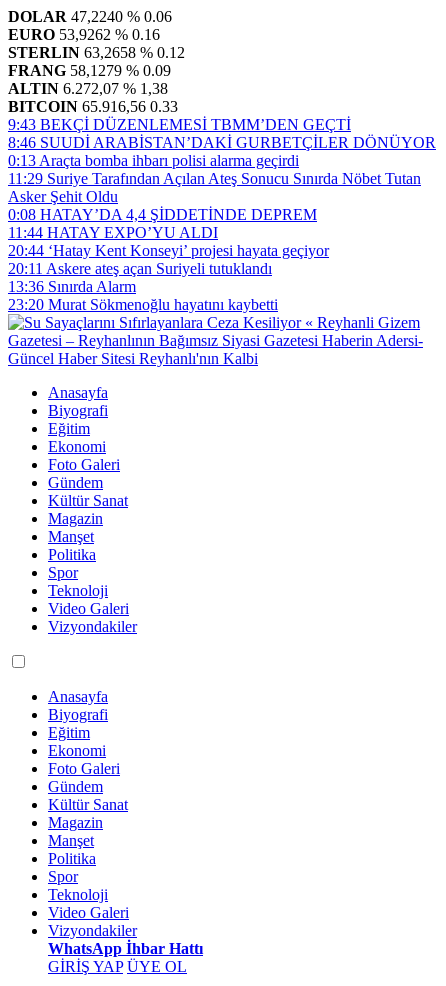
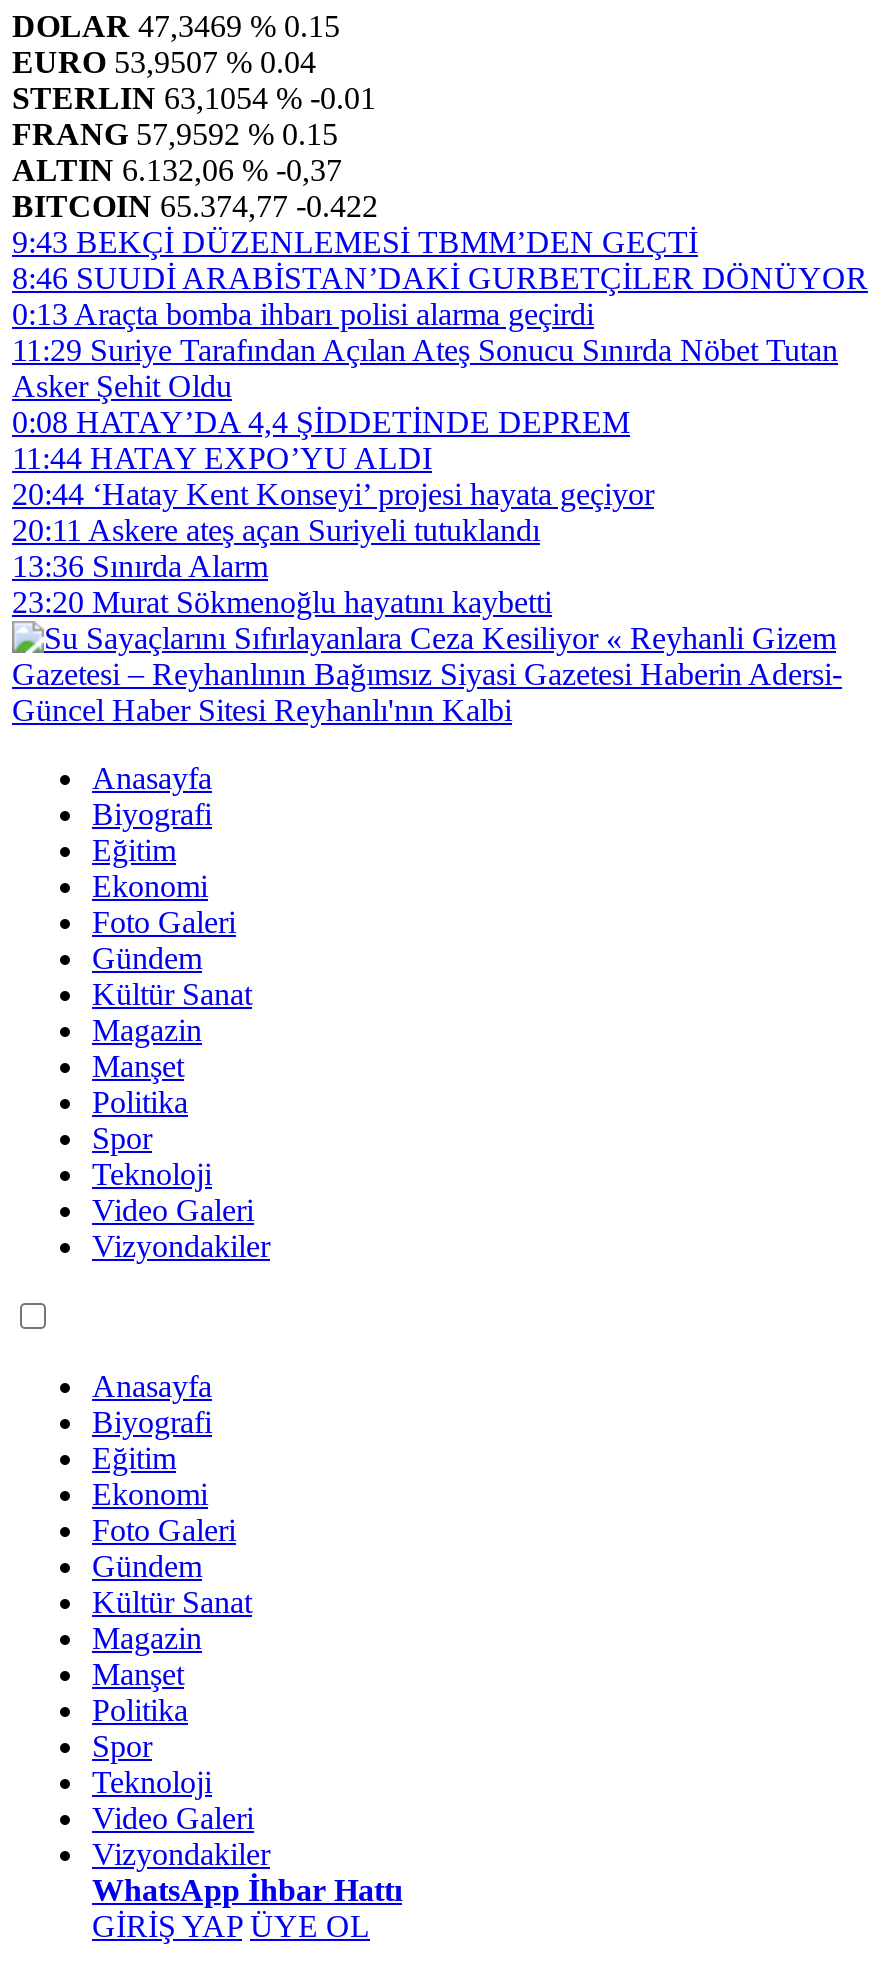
[8,8,172,25] DOLAR 47,2240 % 0.06 -> [12,9,340,43] DOLAR 47,3469 % 0.15
[8,26,160,43] EURO 53,9262 % 0.16 -> [12,45,316,79] EURO 53,9507 % 0.04
[8,44,185,61] STERLIN 63,2658 % 0.12 -> [12,81,376,115] STERLIN 63,1054 % -0.01
[8,62,171,79] FRANG 58,1279 % 0.09 -> [12,117,338,151] FRANG 57,9592 % 0.15
[8,80,168,97] ALTIN 6.272,07 % 1,38 -> [12,153,342,187] ALTIN 6.132,06 % -0,37
[8,98,178,115] BITCOIN 65.916,56 0.33 -> [12,189,378,223] BITCOIN 65.374,77 -0.422

